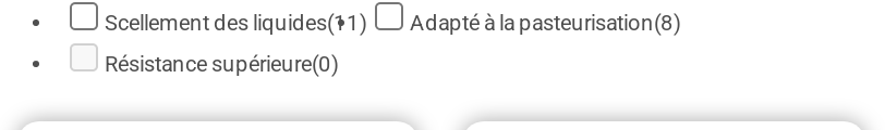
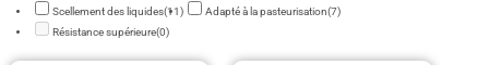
[410,10,680,34] Adapté à la pasteurisation(8) -> [205,5,341,17] Adapté à la pasteurisation(7)

